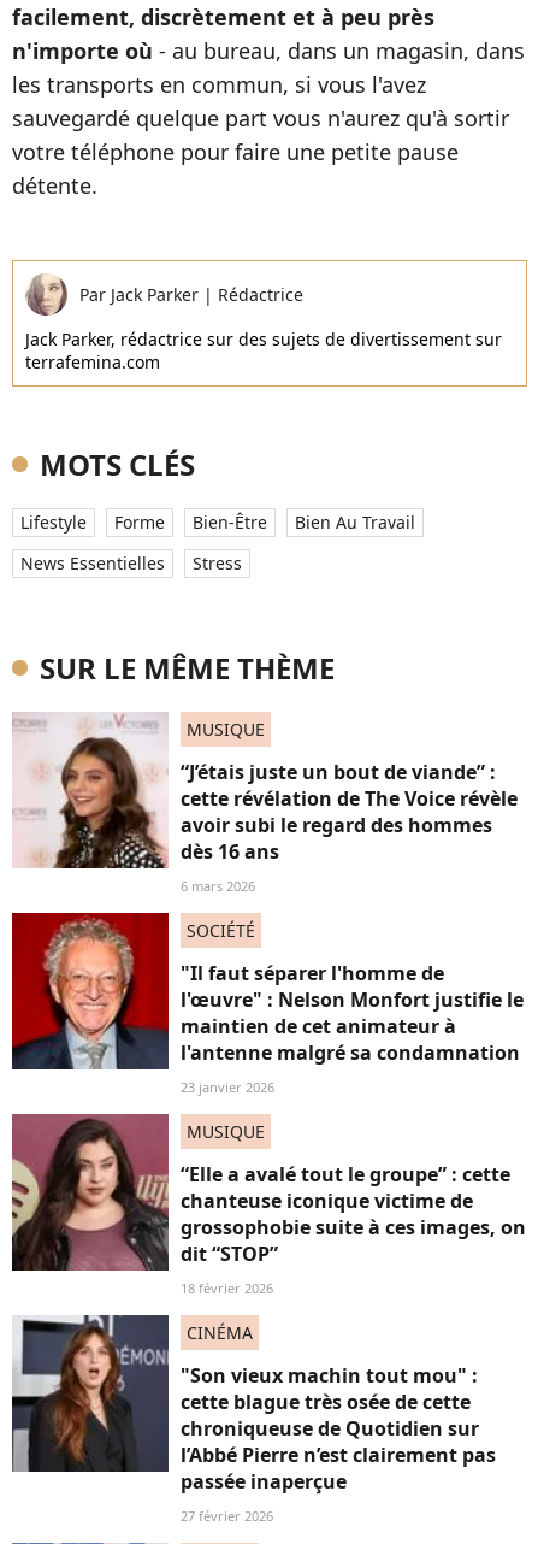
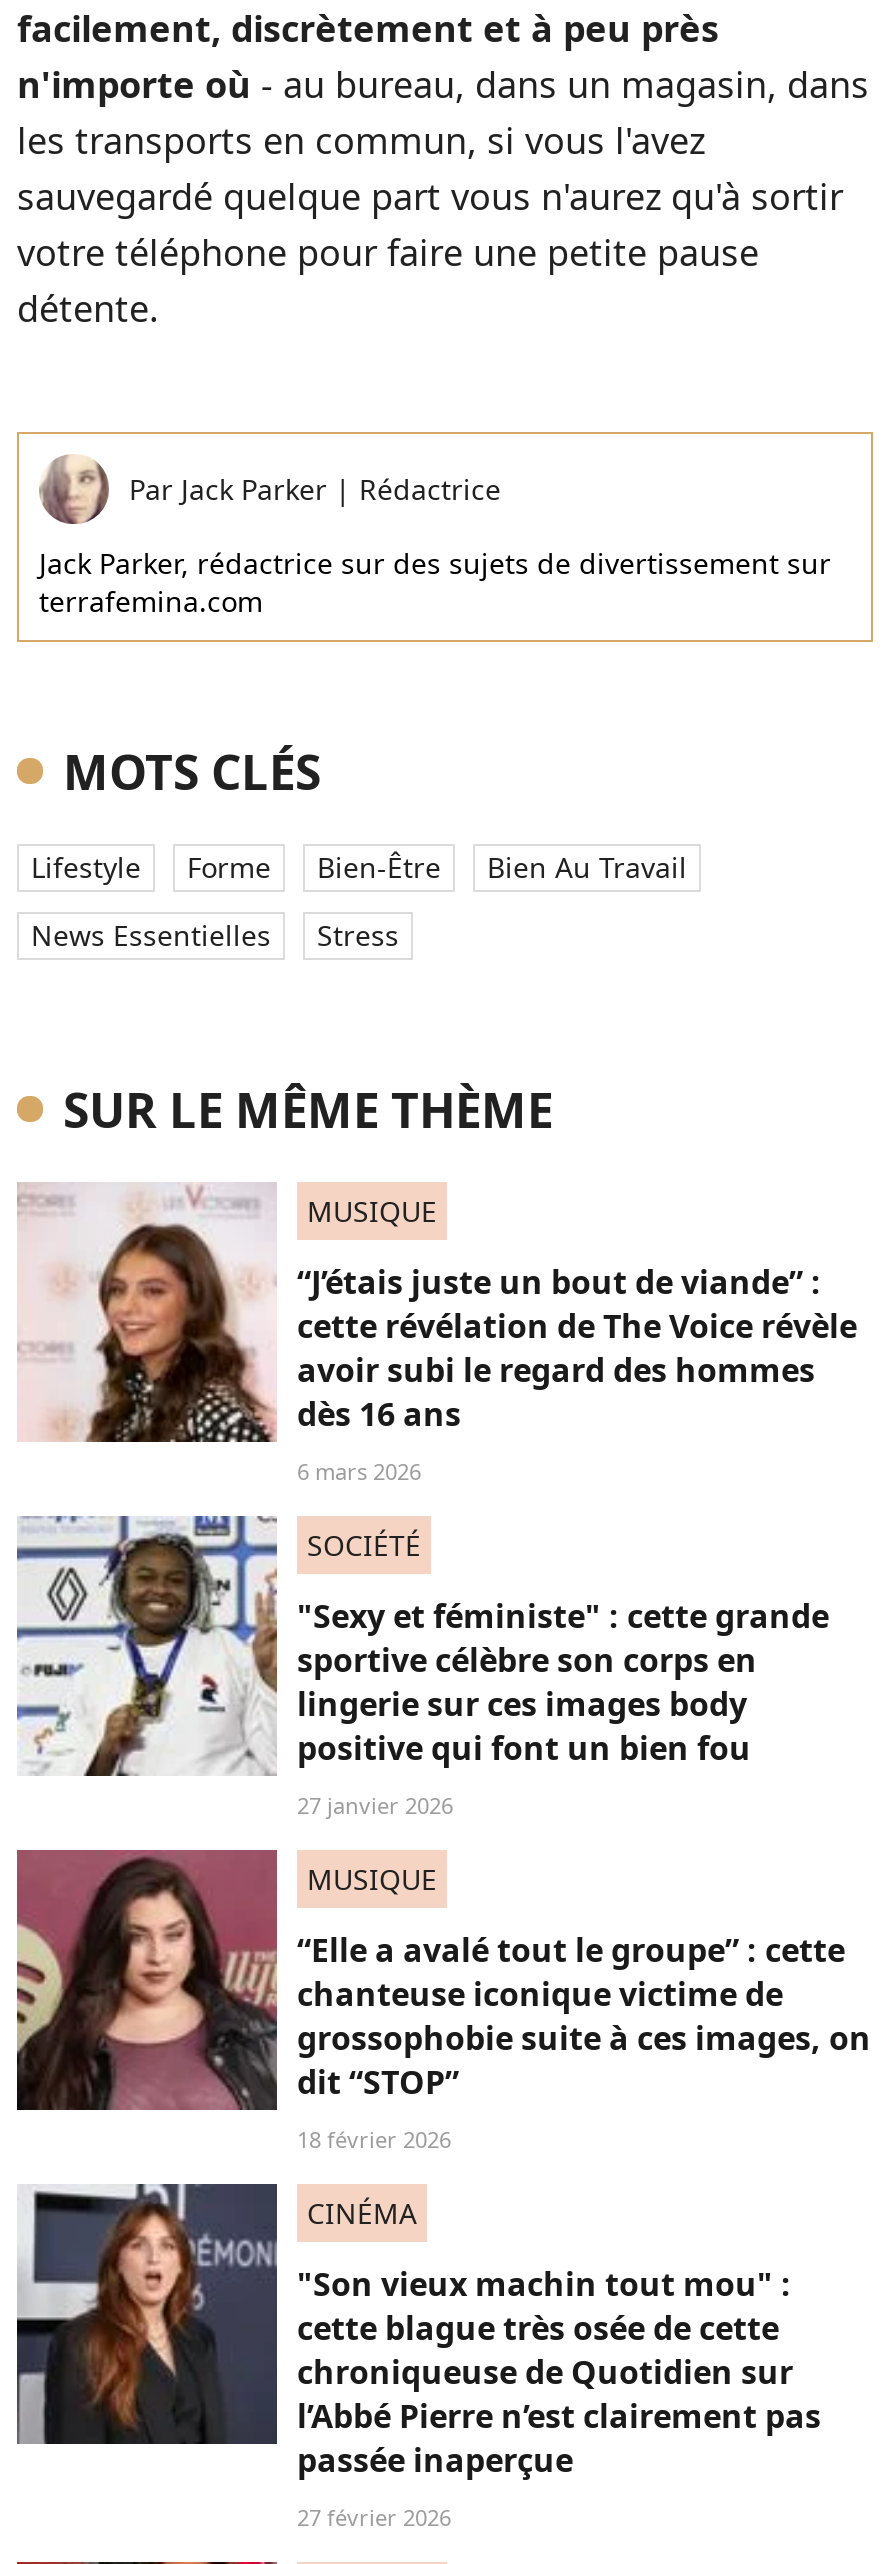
[11,912,524,1071] [image] | "Il faut séparer l'homme de | l'œuvre" : Nelson Monfort justifie le | maintien de cet animateur à | l'antenne malgré sa condamnation -> [15,1514,829,1776] [image] | "Sexy et féministe" : cette grande | sportive célèbre son corps en | lingerie sur ces images body | positive qui font un bien fou
[181,1078,274,1096] 23 janvier 2026 -> [297,1790,453,1820] 27 janvier 2026

